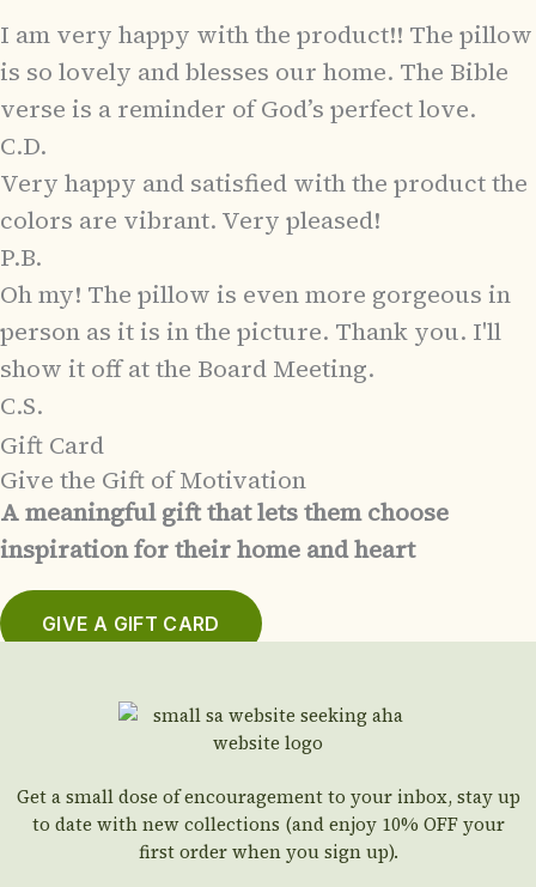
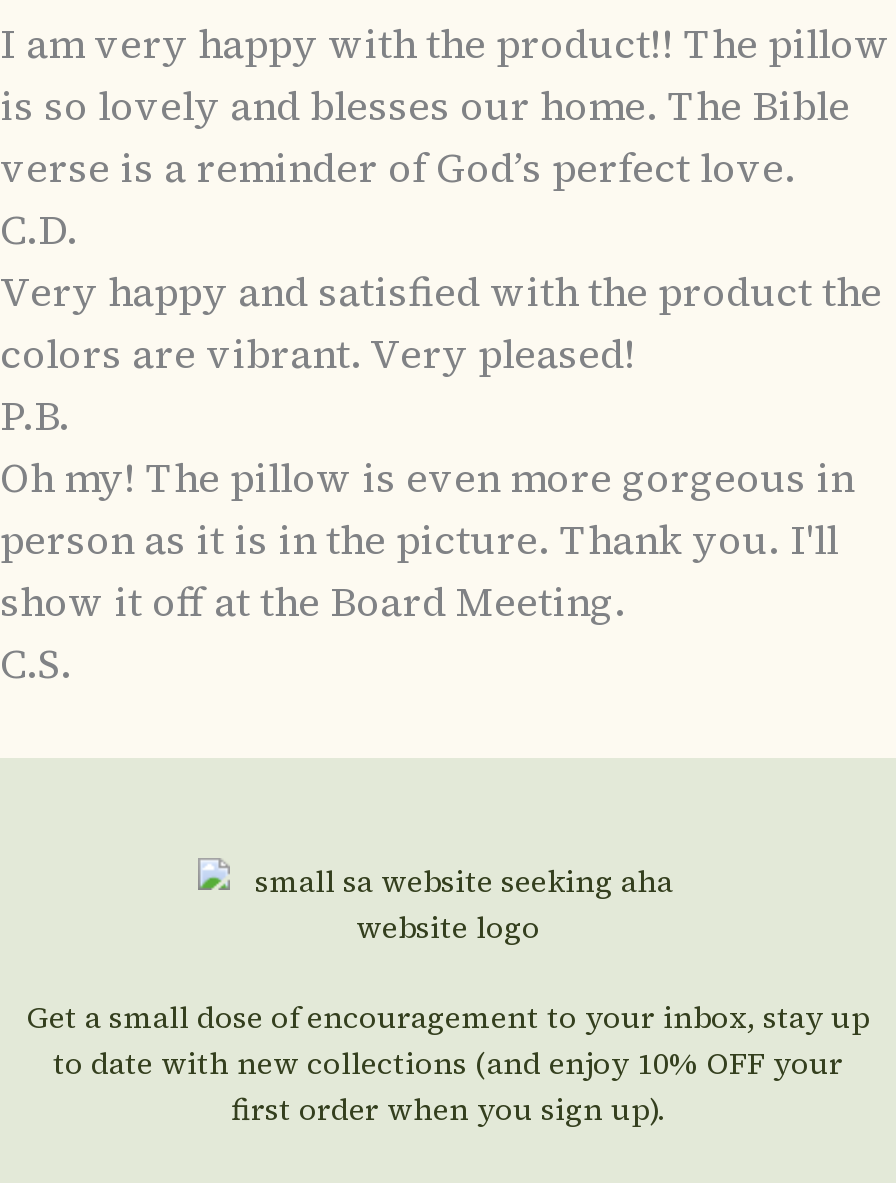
[0,428,449,635] Gift Card | Give the Gift of Motivation | A meaningful gift that lets them choose | inspiration for their home and heart | GIVE A GIFT CARD -> none

